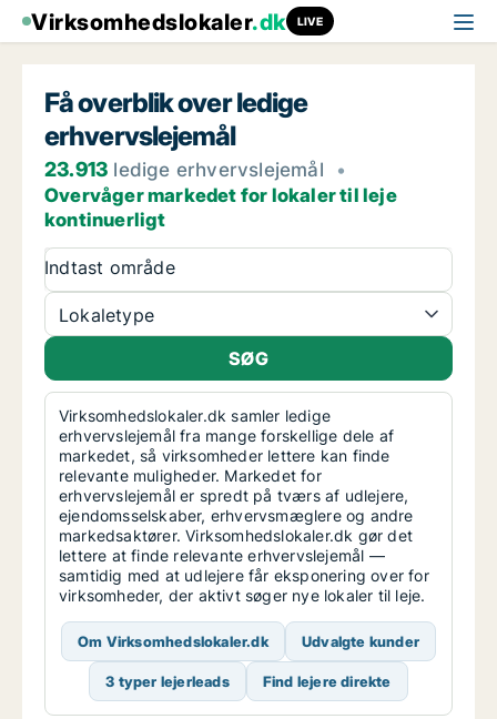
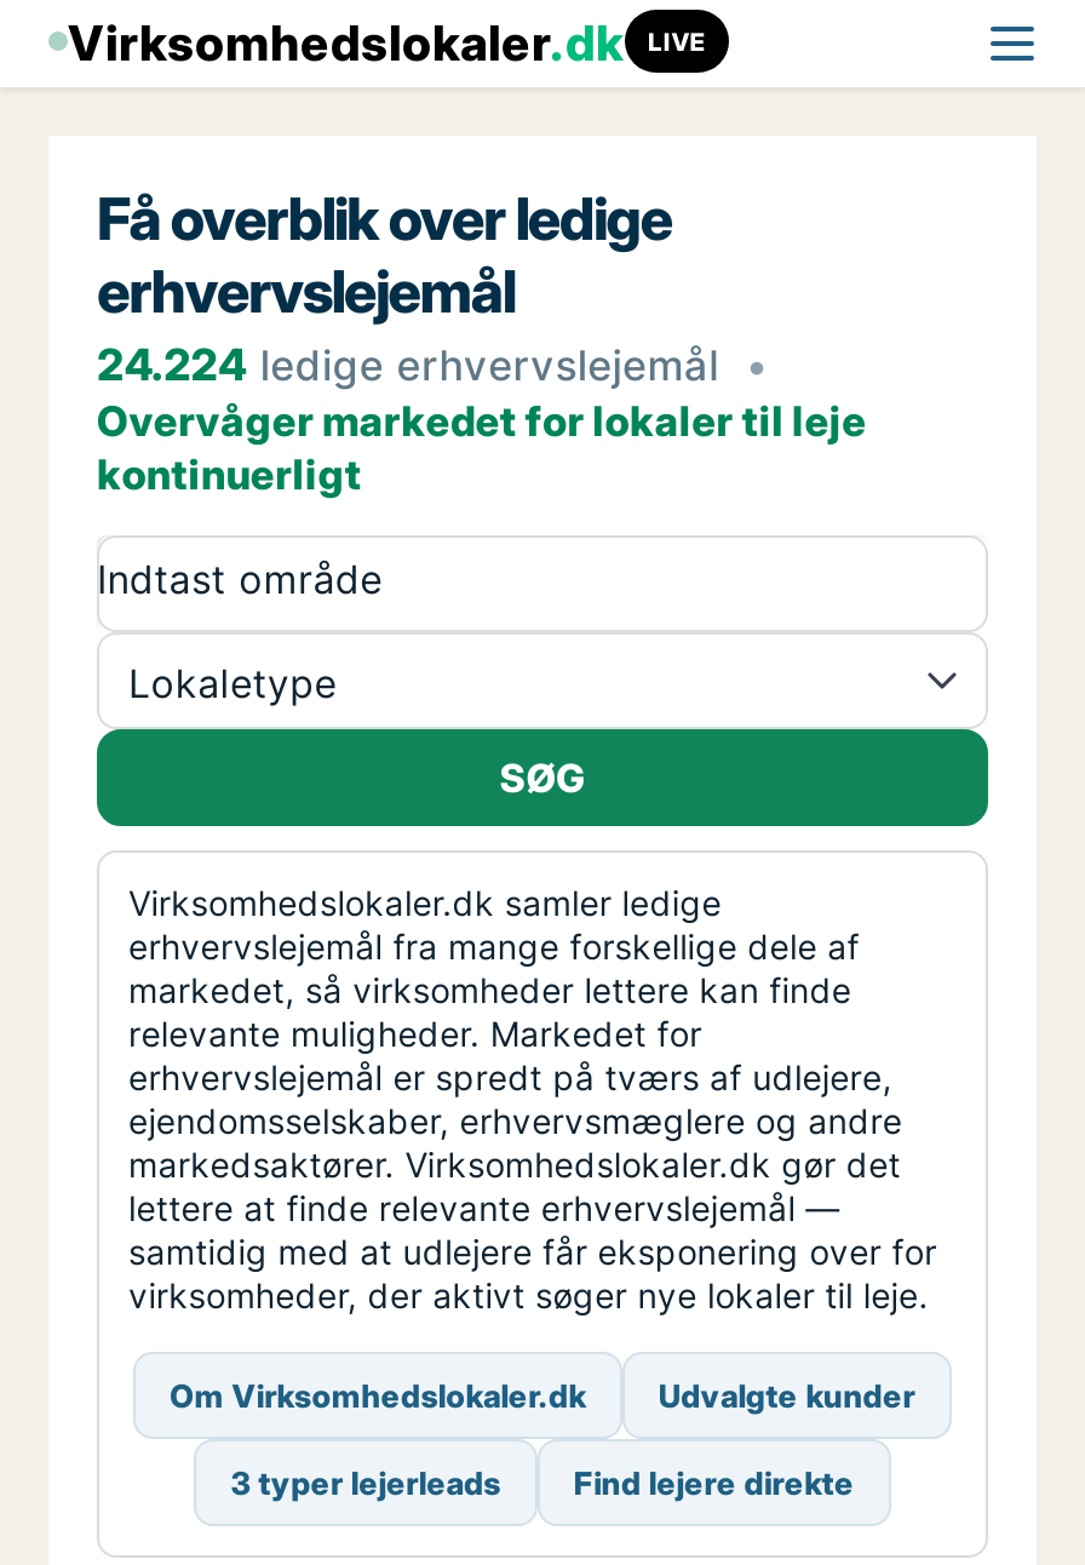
[44,158,346,181] 23.913 ledige erhvervslejemål • -> [97,339,768,390] 24.224 ledige erhvervslejemål •

